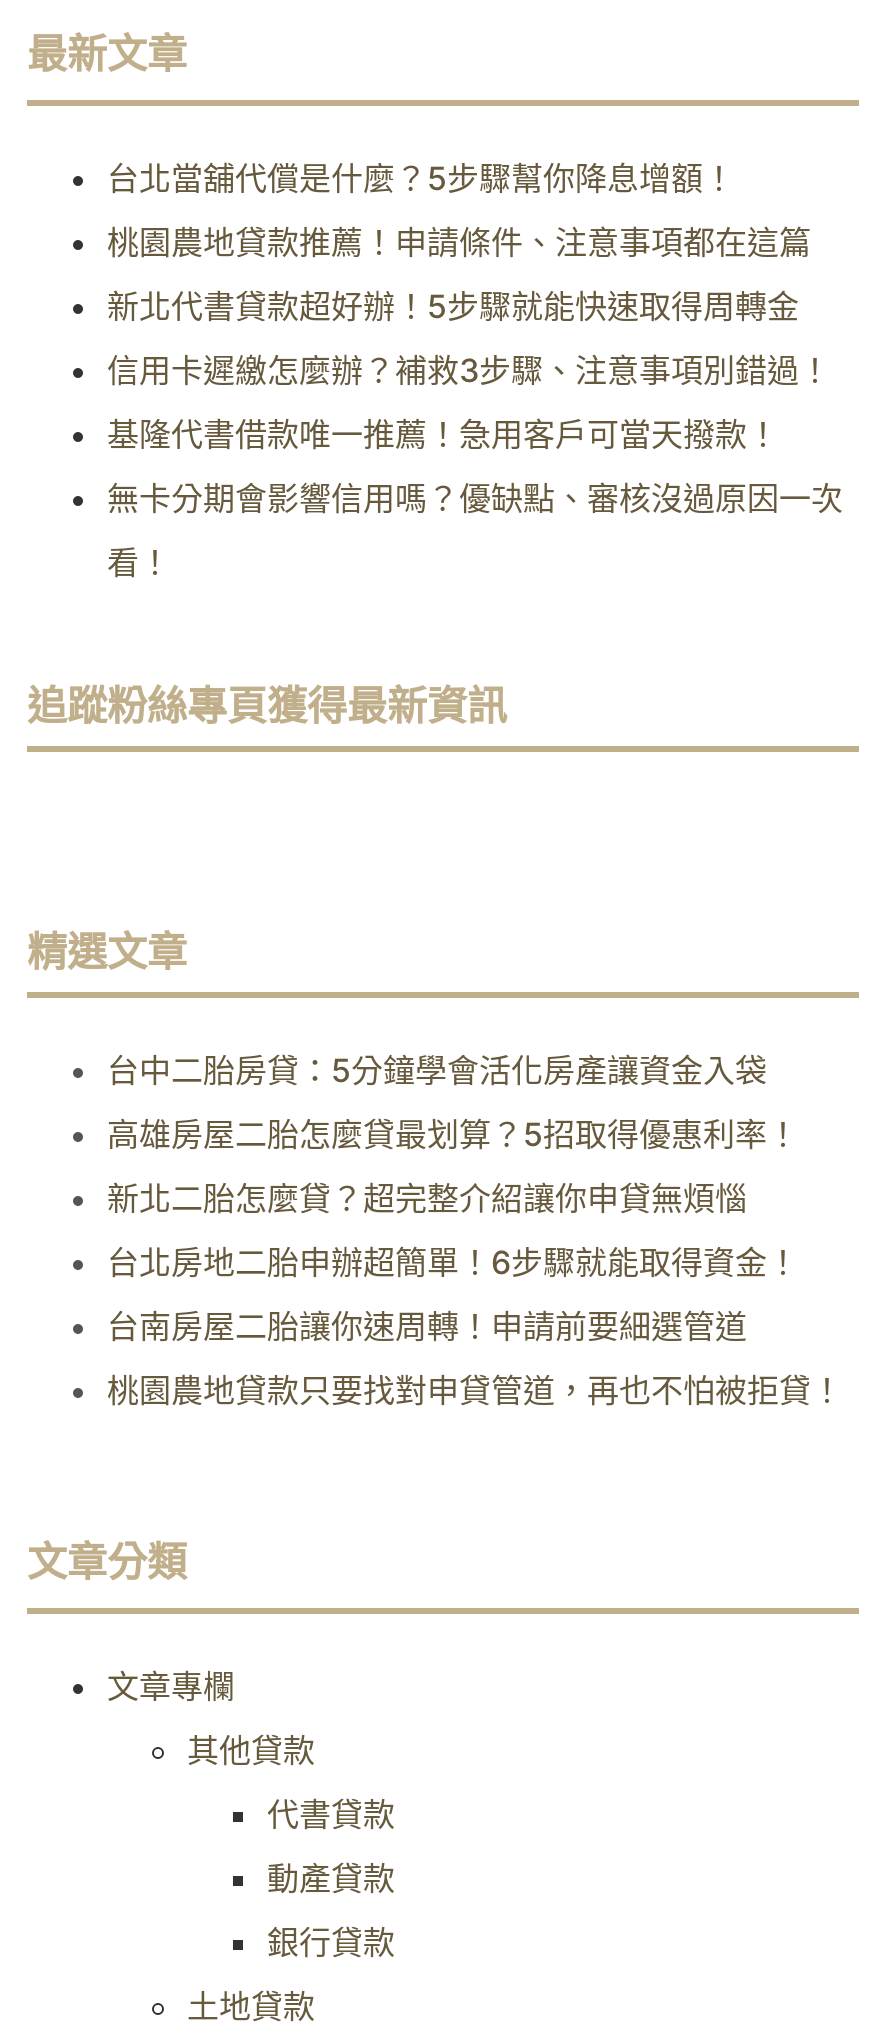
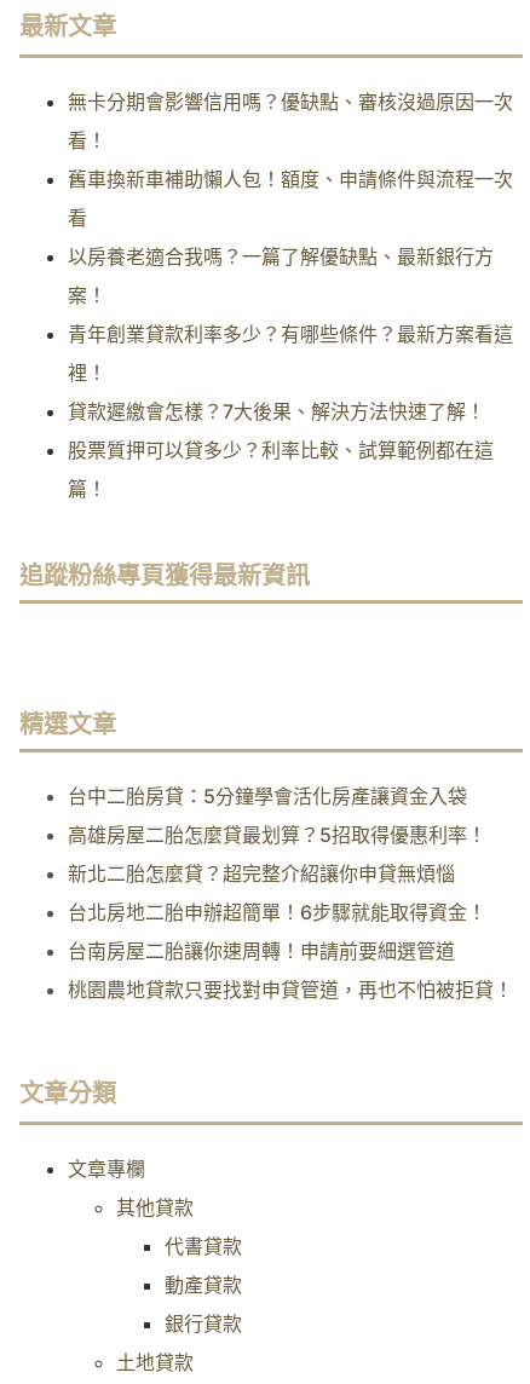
[107,158,831,454] 台北當舖代償是什麼？5步驟幫你降息增額！ | 桃園農地貸款推薦！申請條件、注意事項都在這篇 | 新北代書貸款超好辦！5步驟就能快速取得周轉金 | 信用卡遲繳怎麼辦？補救3步驟、注意事項別錯過！ | 基隆代書借款唯一推薦！急用客戶可當天撥款！ -> none
moved [107,478,843,582] -> [68,90,513,152]: 無卡分期會影響信用嗎？優缺點、審核沒過原因一次 | 看！
none -> [68,167,513,501] 舊車換新車補助懶人包！額度、申請條件與流程一次 | 看 | 以房養老適合我嗎？一篇了解優缺點、最新銀行方 | 案！ | 青年創業貸款利率多少？有哪些條件？最新方案看這 | 裡！ | 貸款遲繳會怎樣？7大後果、解決方法快速了解！ | 股票質押可以貸多少？利率比較、試算範例都在這 | 篇！

